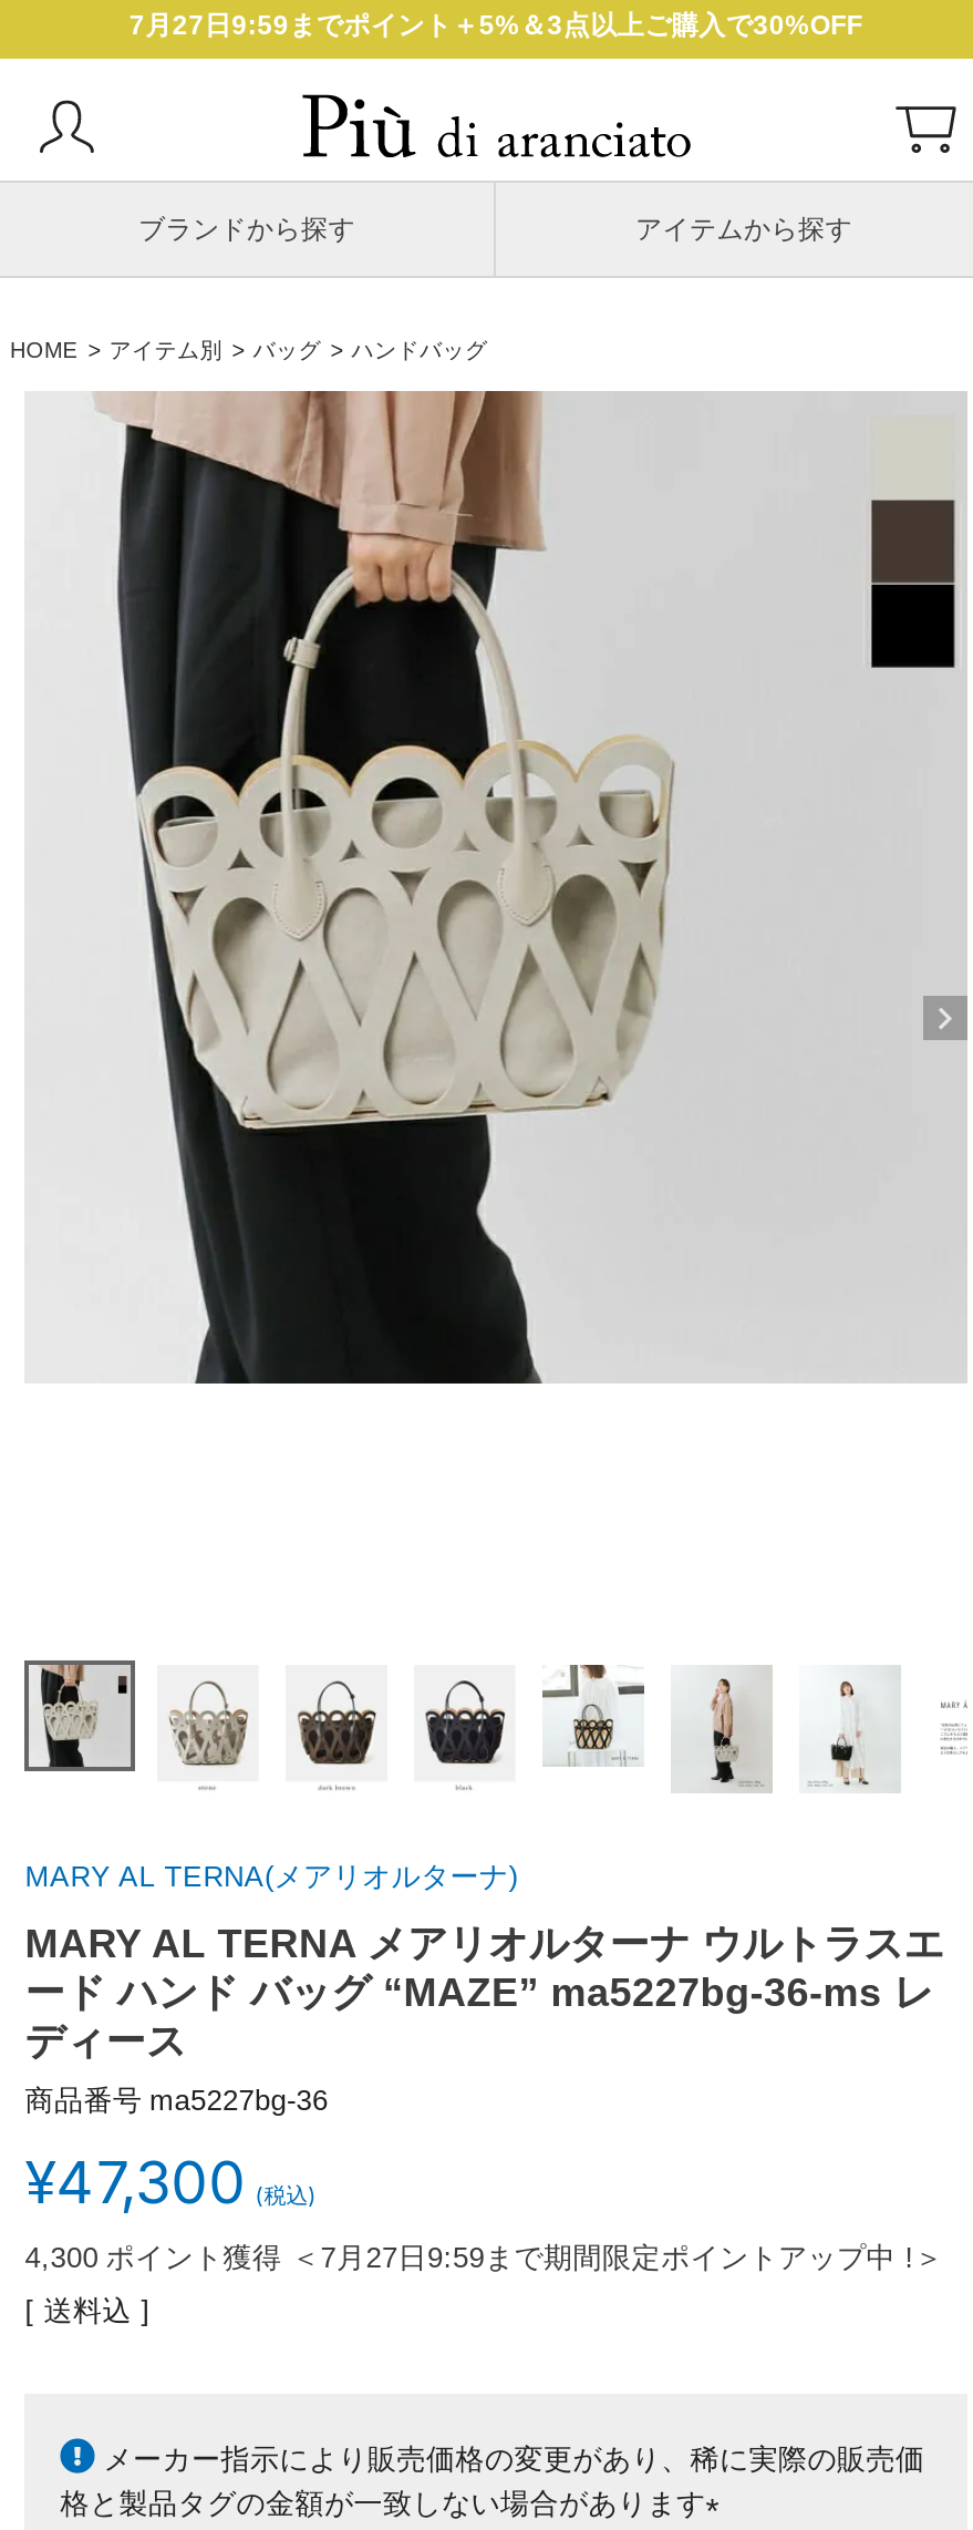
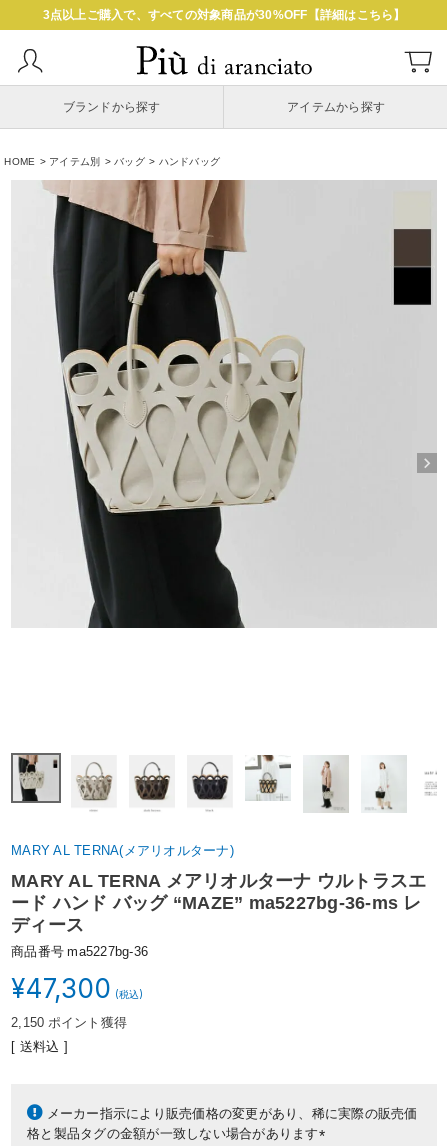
[129,10,863,41] 7月27日9:59までポイント＋5%＆3点以上ご購入で30%OFF -> [42,8,405,22] 3点以上ご購入で、すべての対象商品が30%OFF【詳細はこちら】
[25,2241,944,2274] 4,300 ポイント獲得 ＜7月27日9:59まで期間限定ポイントアップ中 !＞ -> [11,1015,127,1030] 2,150 ポイント獲得

